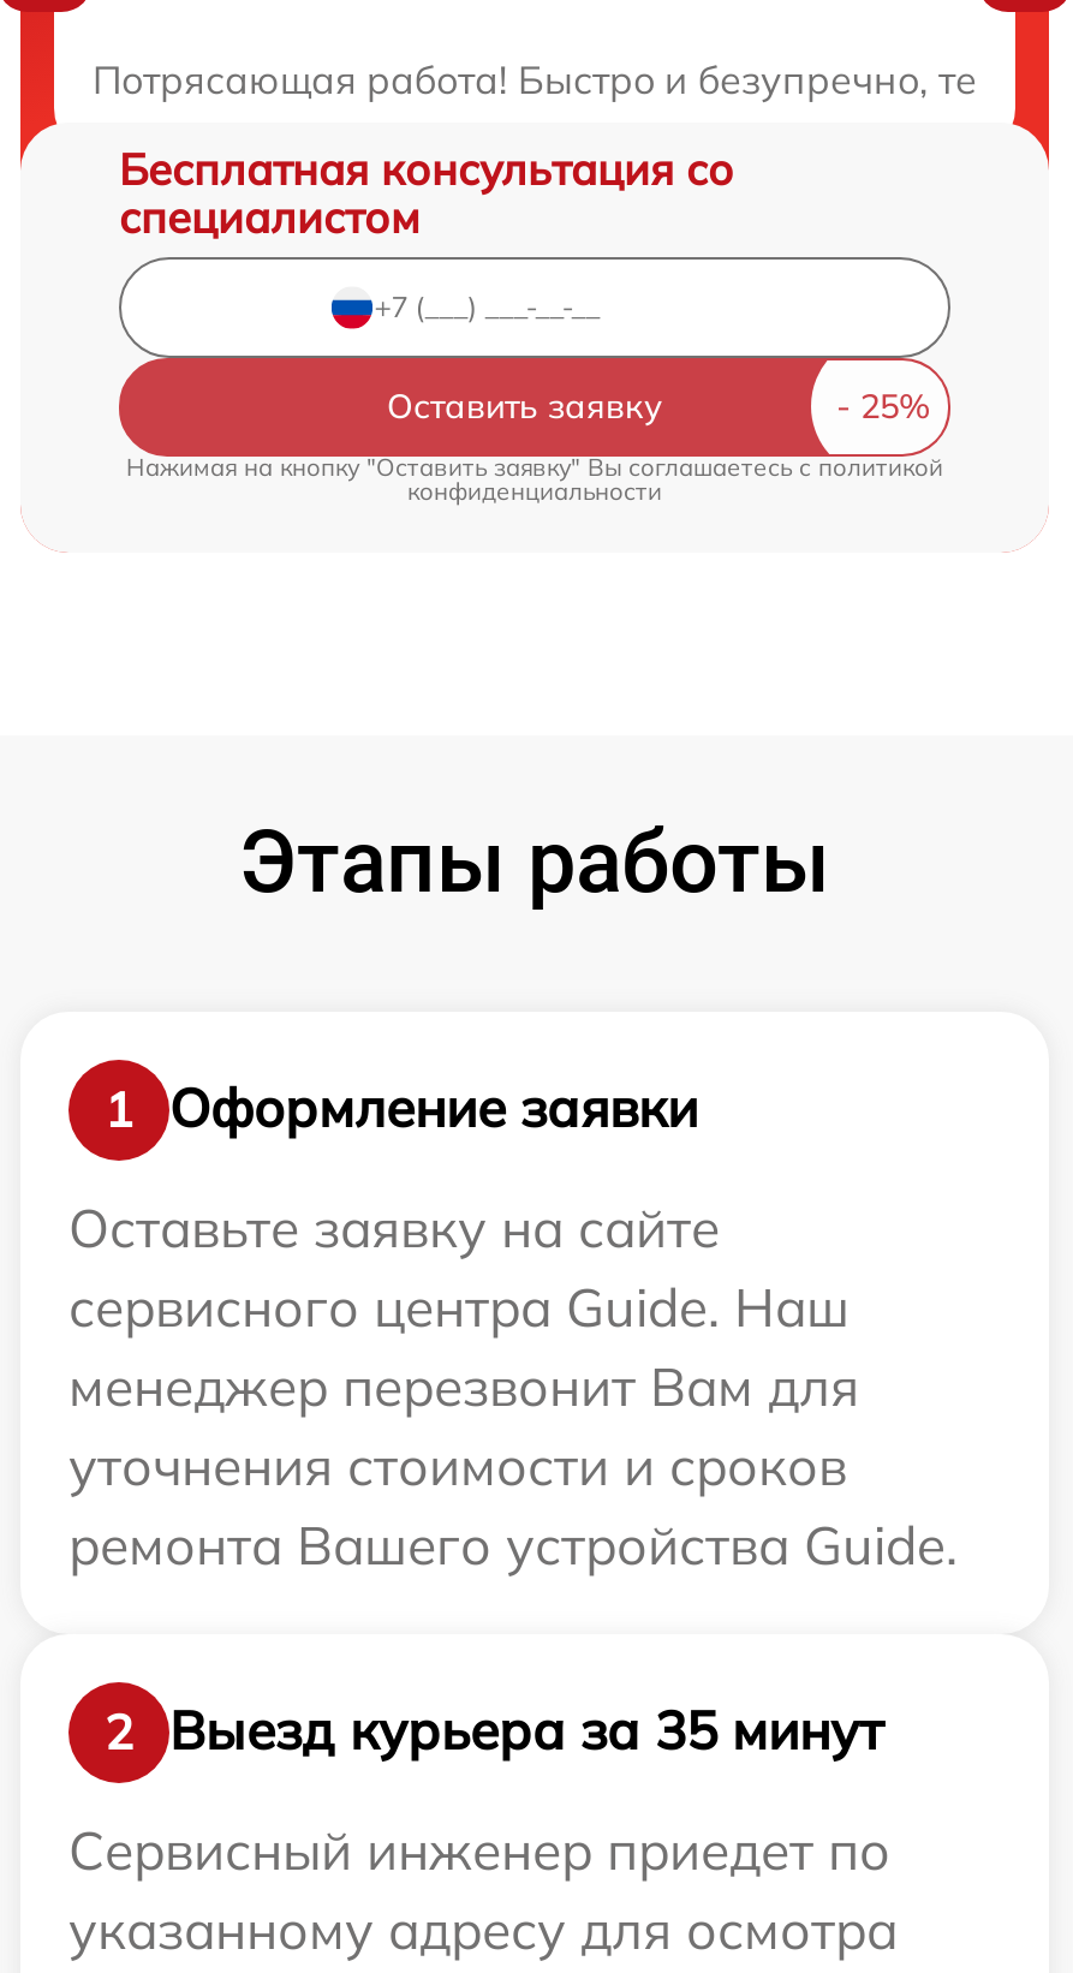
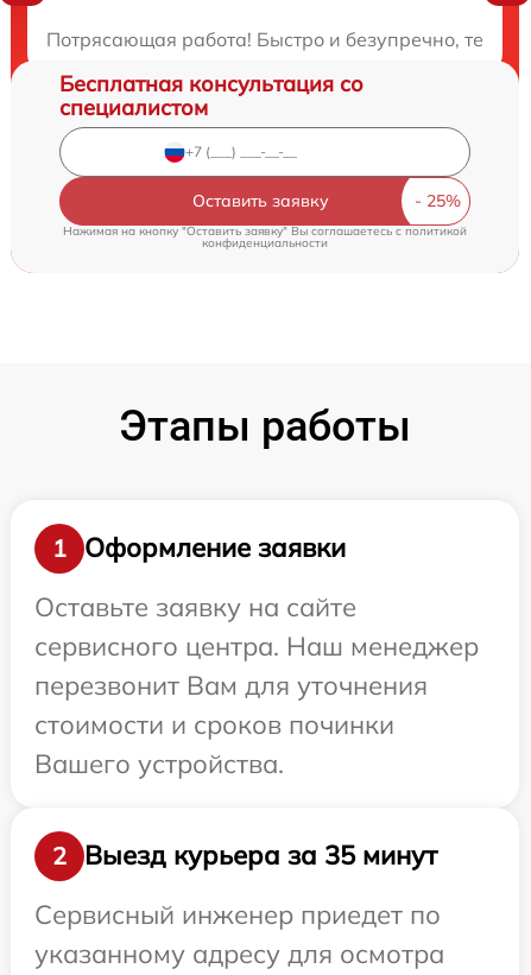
[68,1273,958,1578] сервисного центра Guide. Наш | менеджер перезвонит Вам для | уточнения стоимости и сроков | ремонта Вашего устройства Guide. -> [34,629,479,780] сервисного центра. Наш менеджер | перезвонит Вам для уточнения | стоимости и сроков починки | Вашего устройства.

